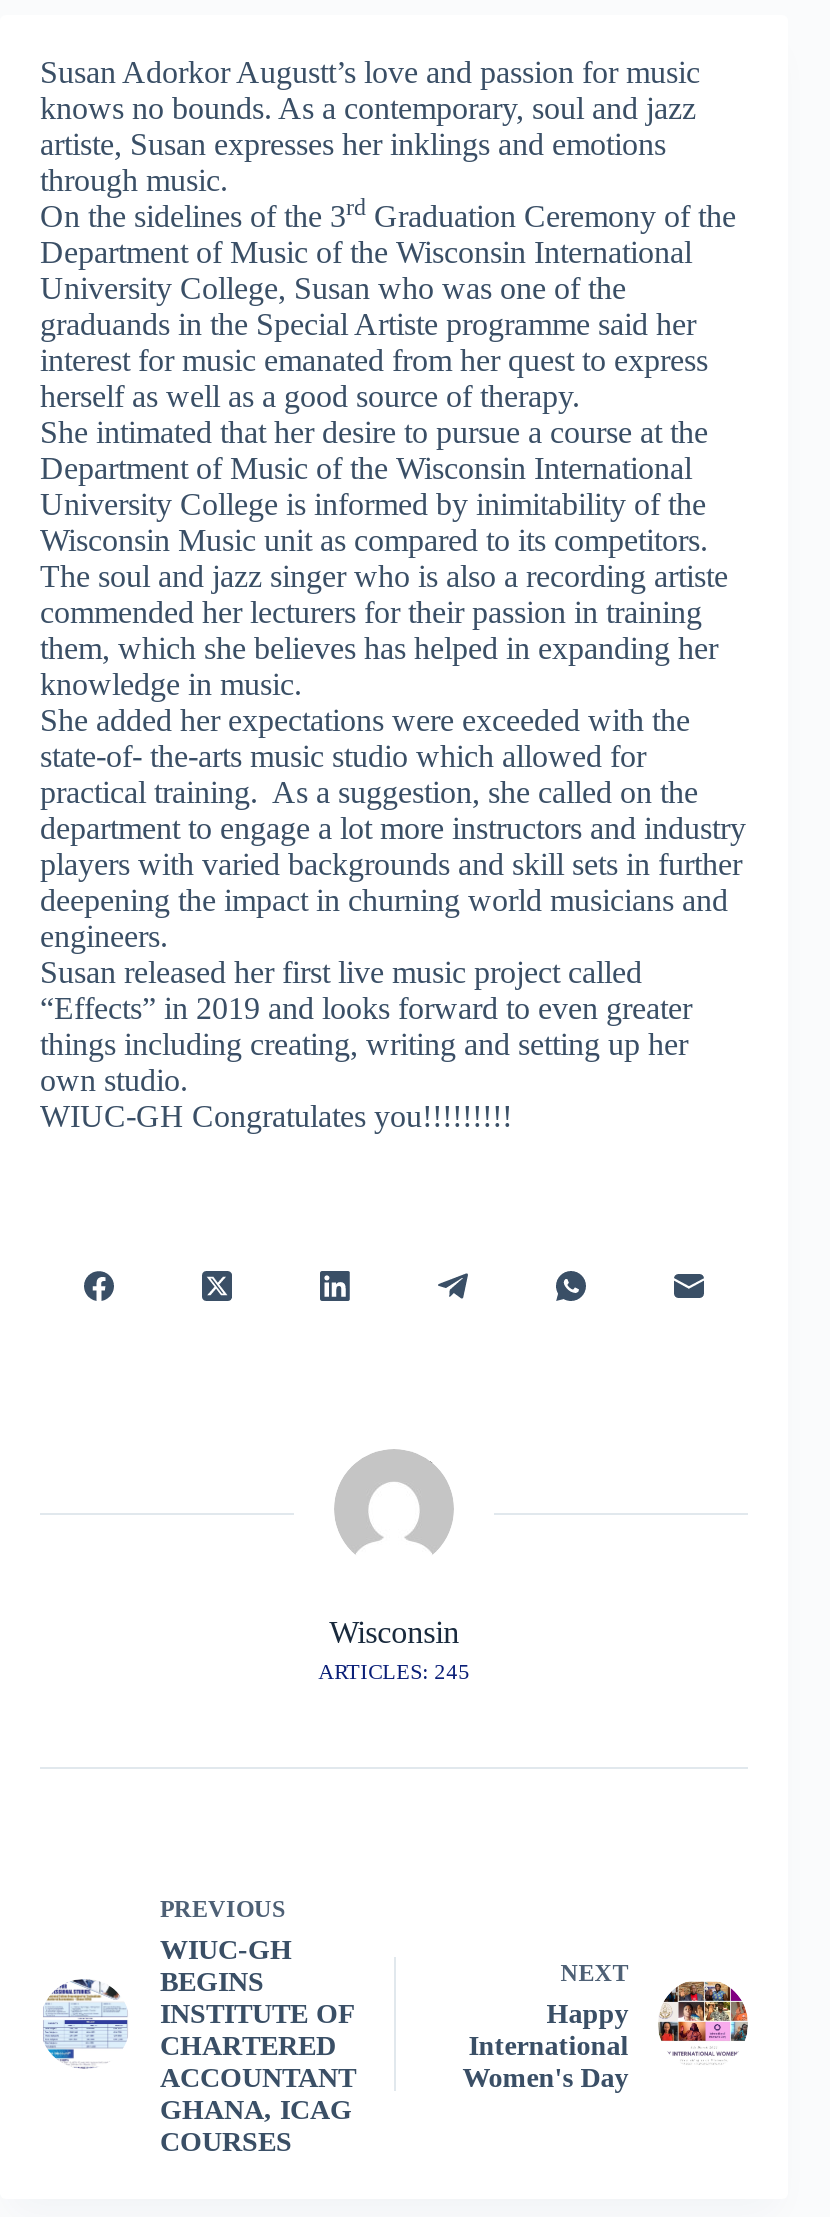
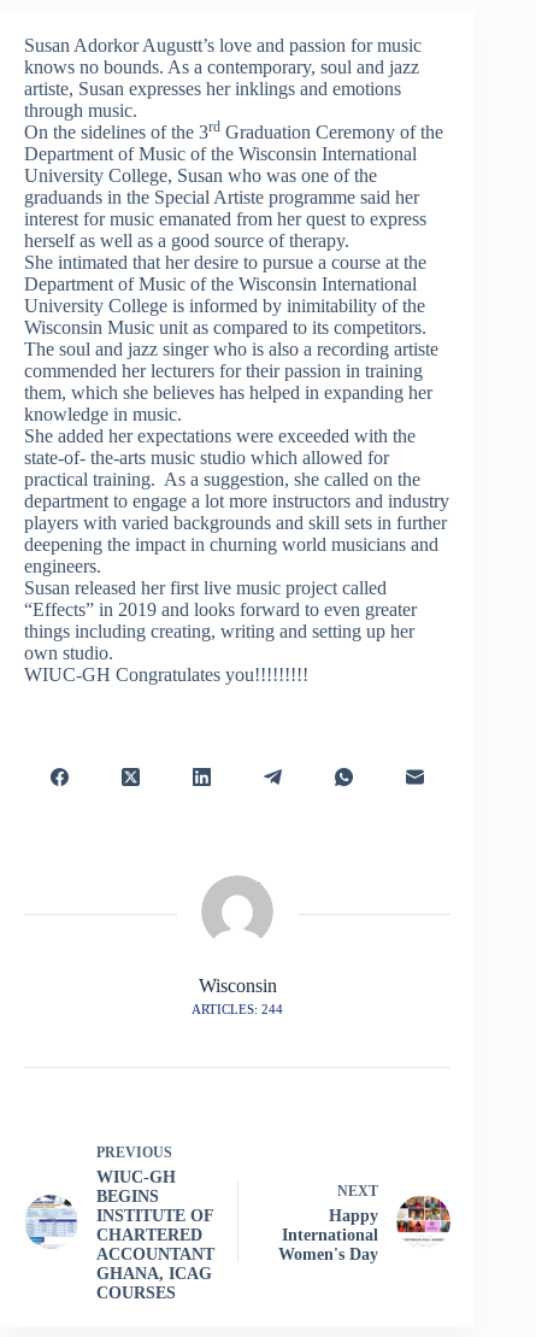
[318,1659,470,1683] ARTICLES: 245 -> [192,1002,283,1016] ARTICLES: 244

